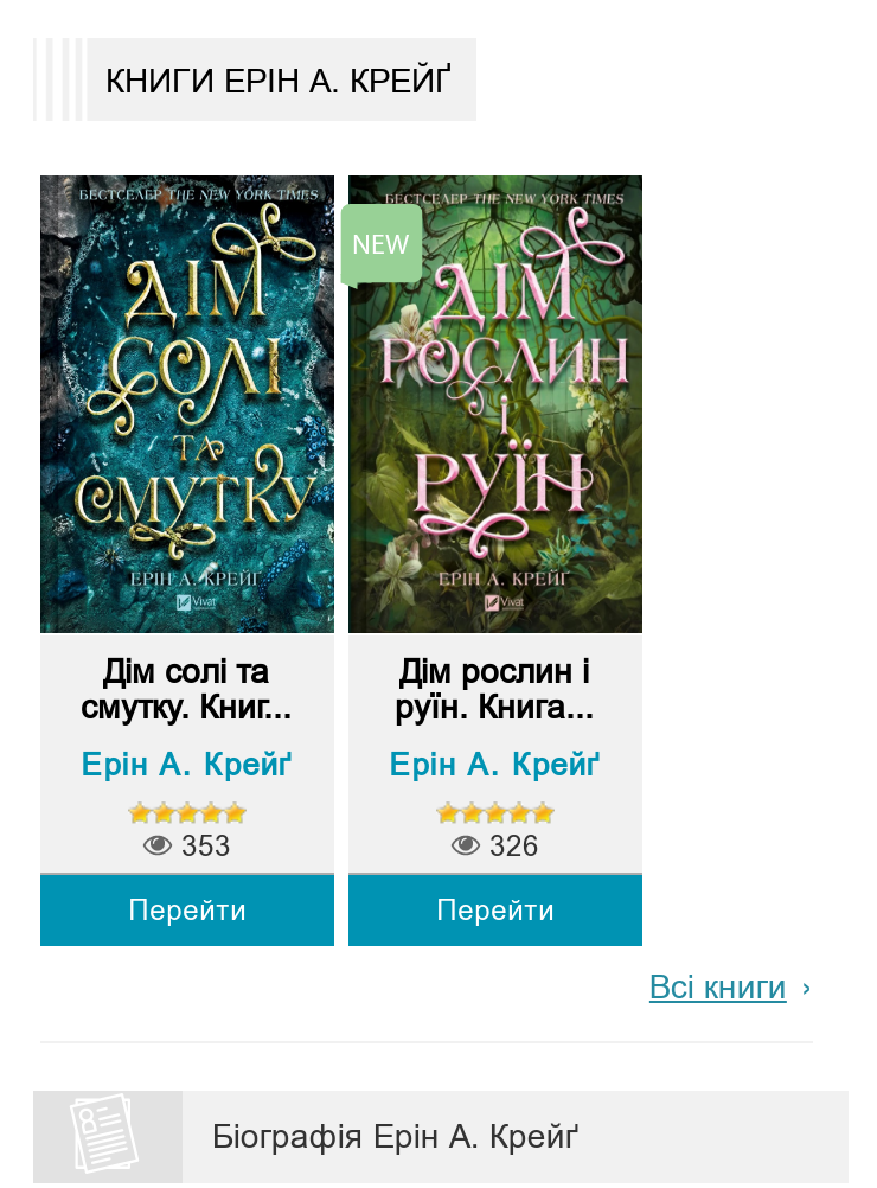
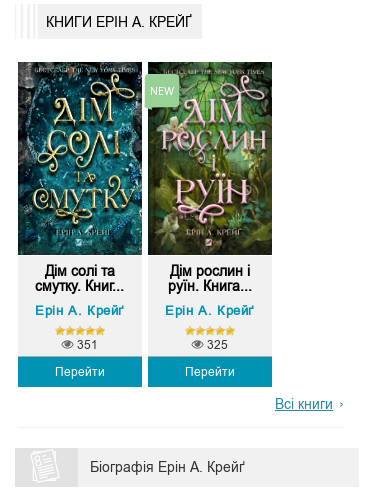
[181,829,231,863] 353 -> [77,338,98,352] 351
[489,829,539,863] 326 -> [207,338,228,352] 325

